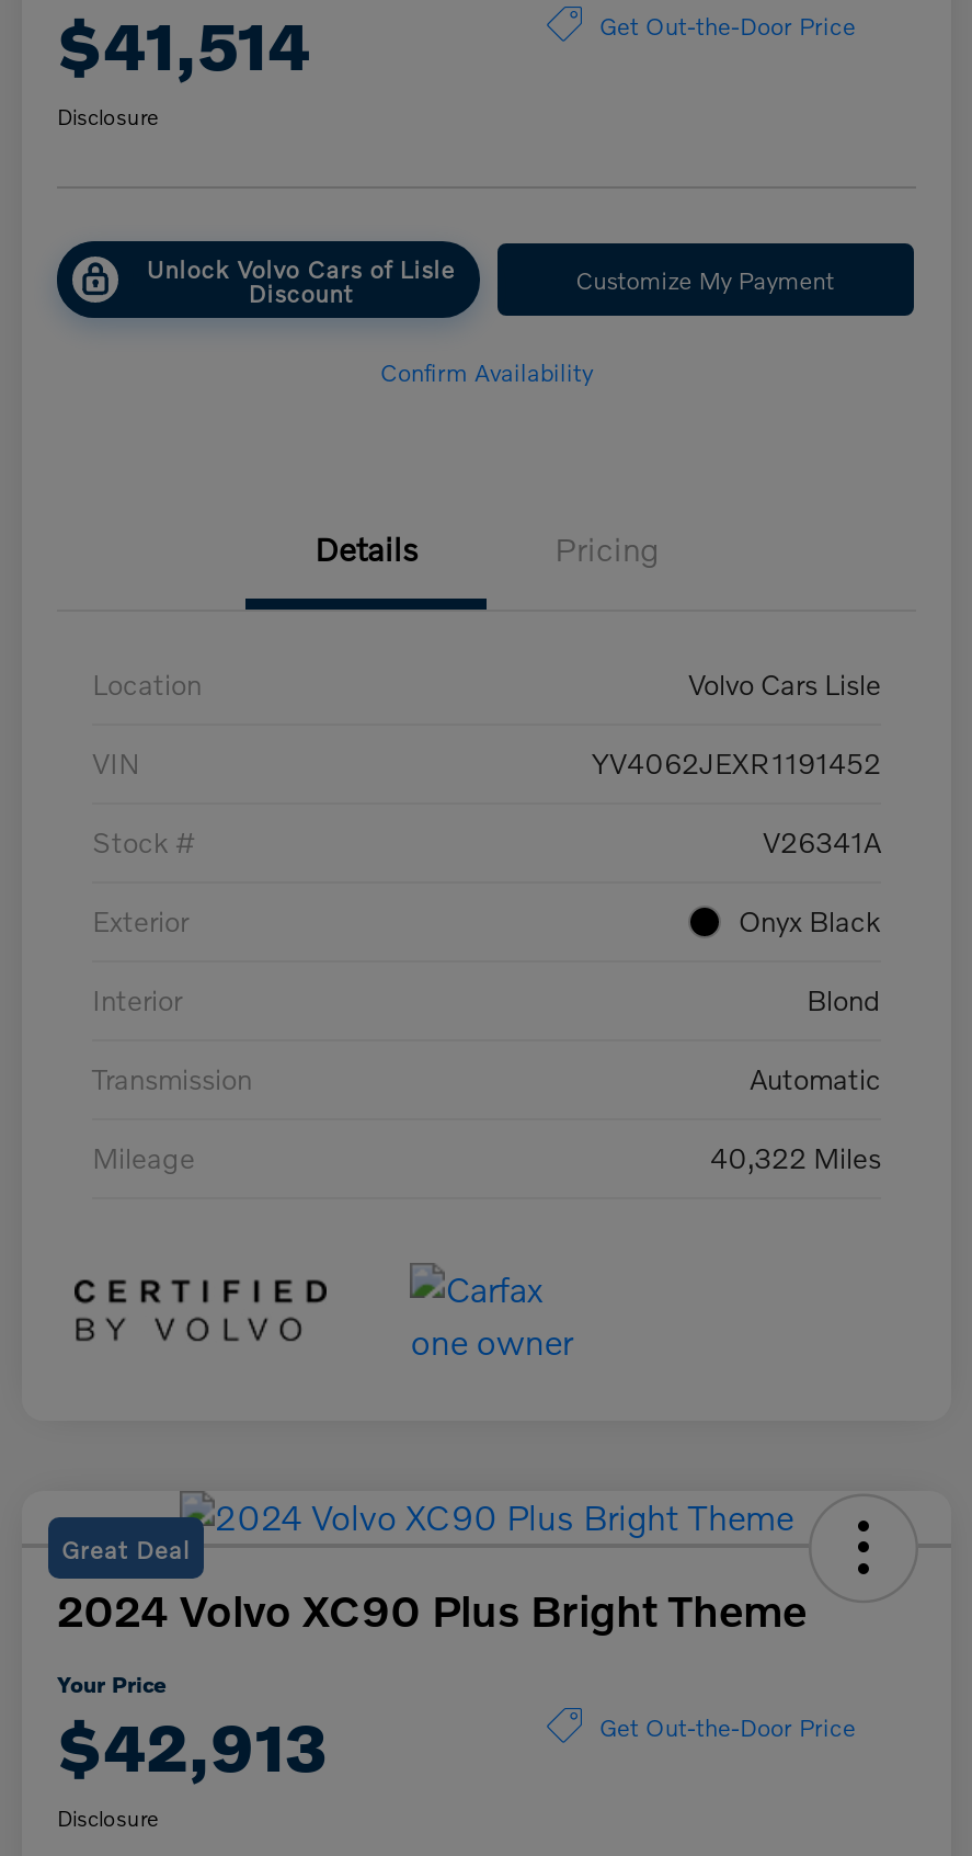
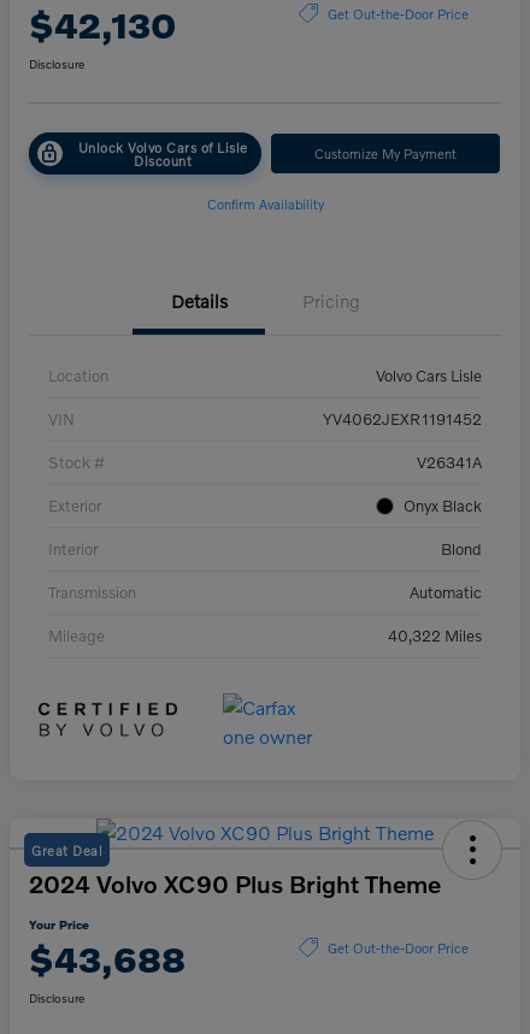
[57,7,311,84] $41,514 -> [29,4,176,46] $42,130
[57,1708,327,1785] $42,913 -> [29,938,185,980] $43,688

